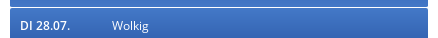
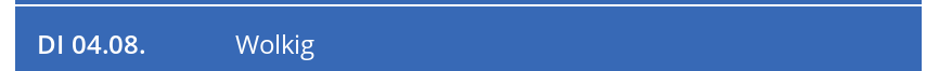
[20,17,70,34] DI 28.07. -> [37,26,145,62] DI 04.08.

